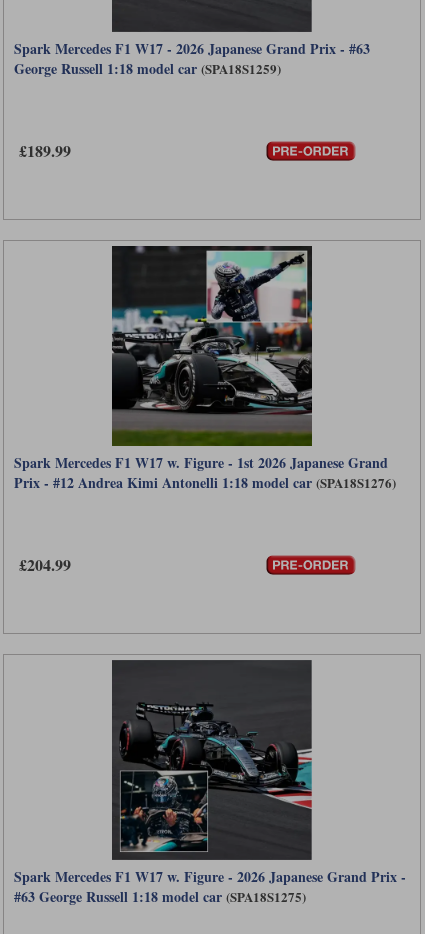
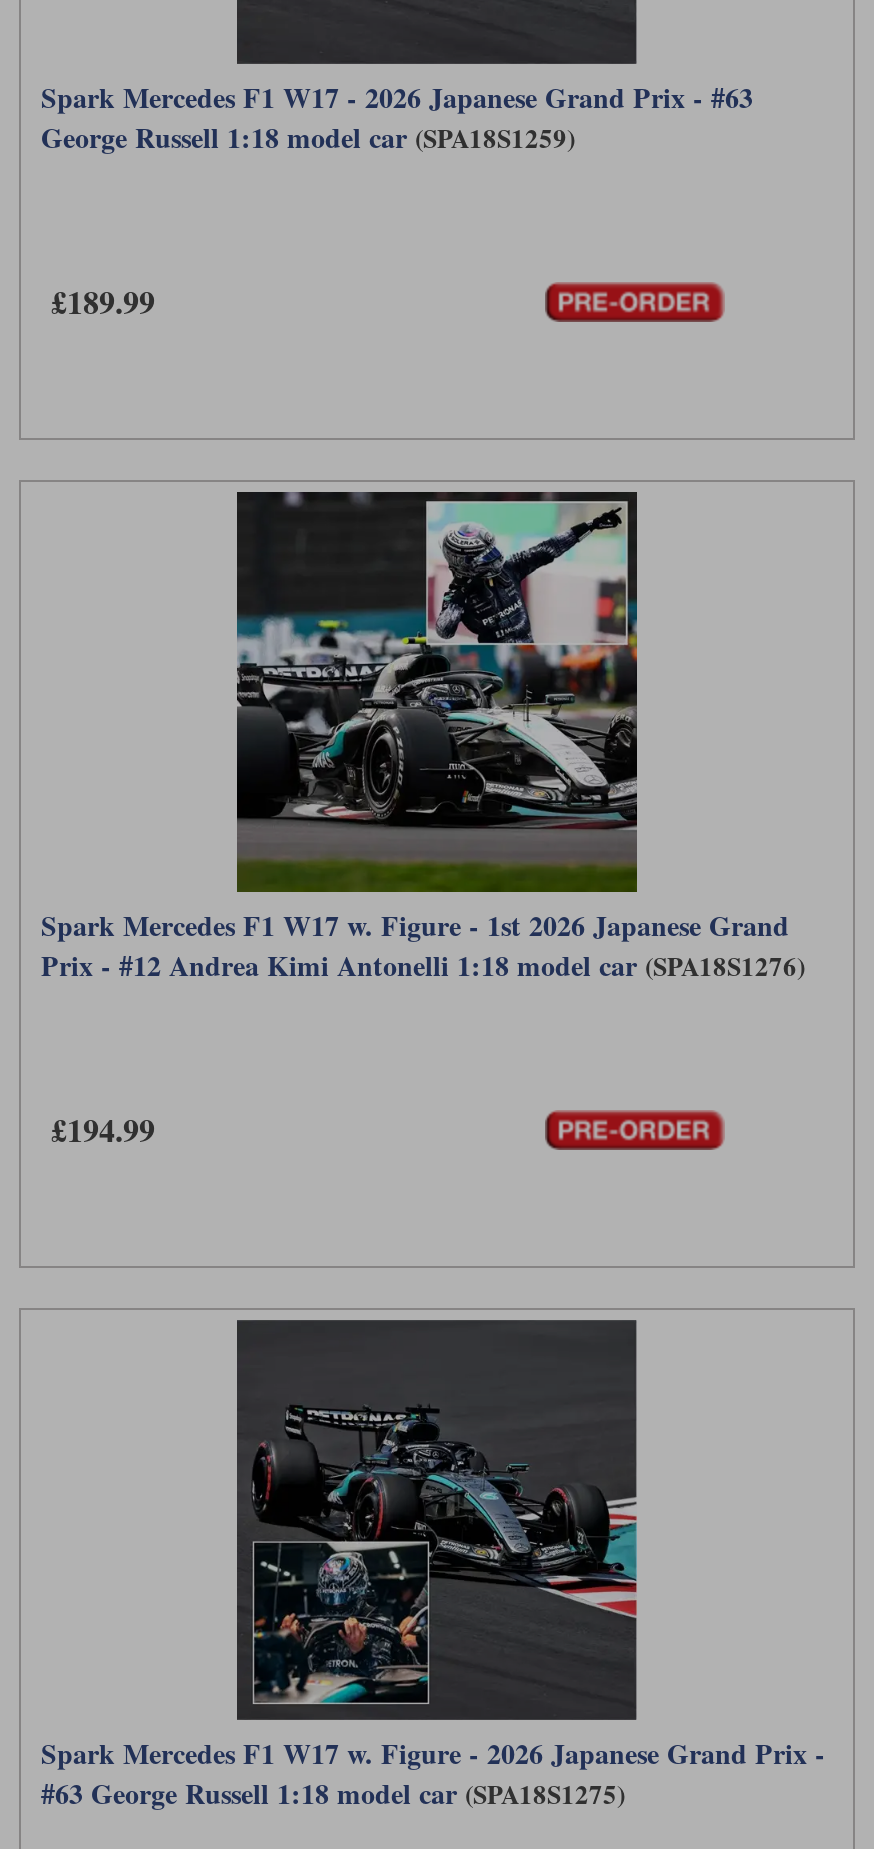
[19,553,71,576] £204.99 -> [51,1107,155,1153] £194.99

